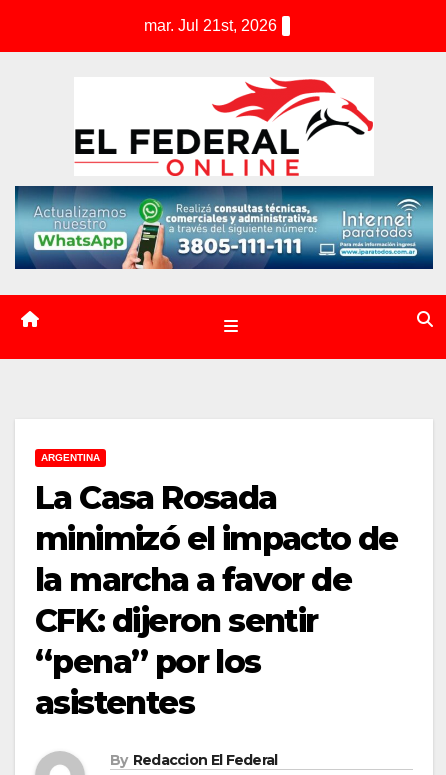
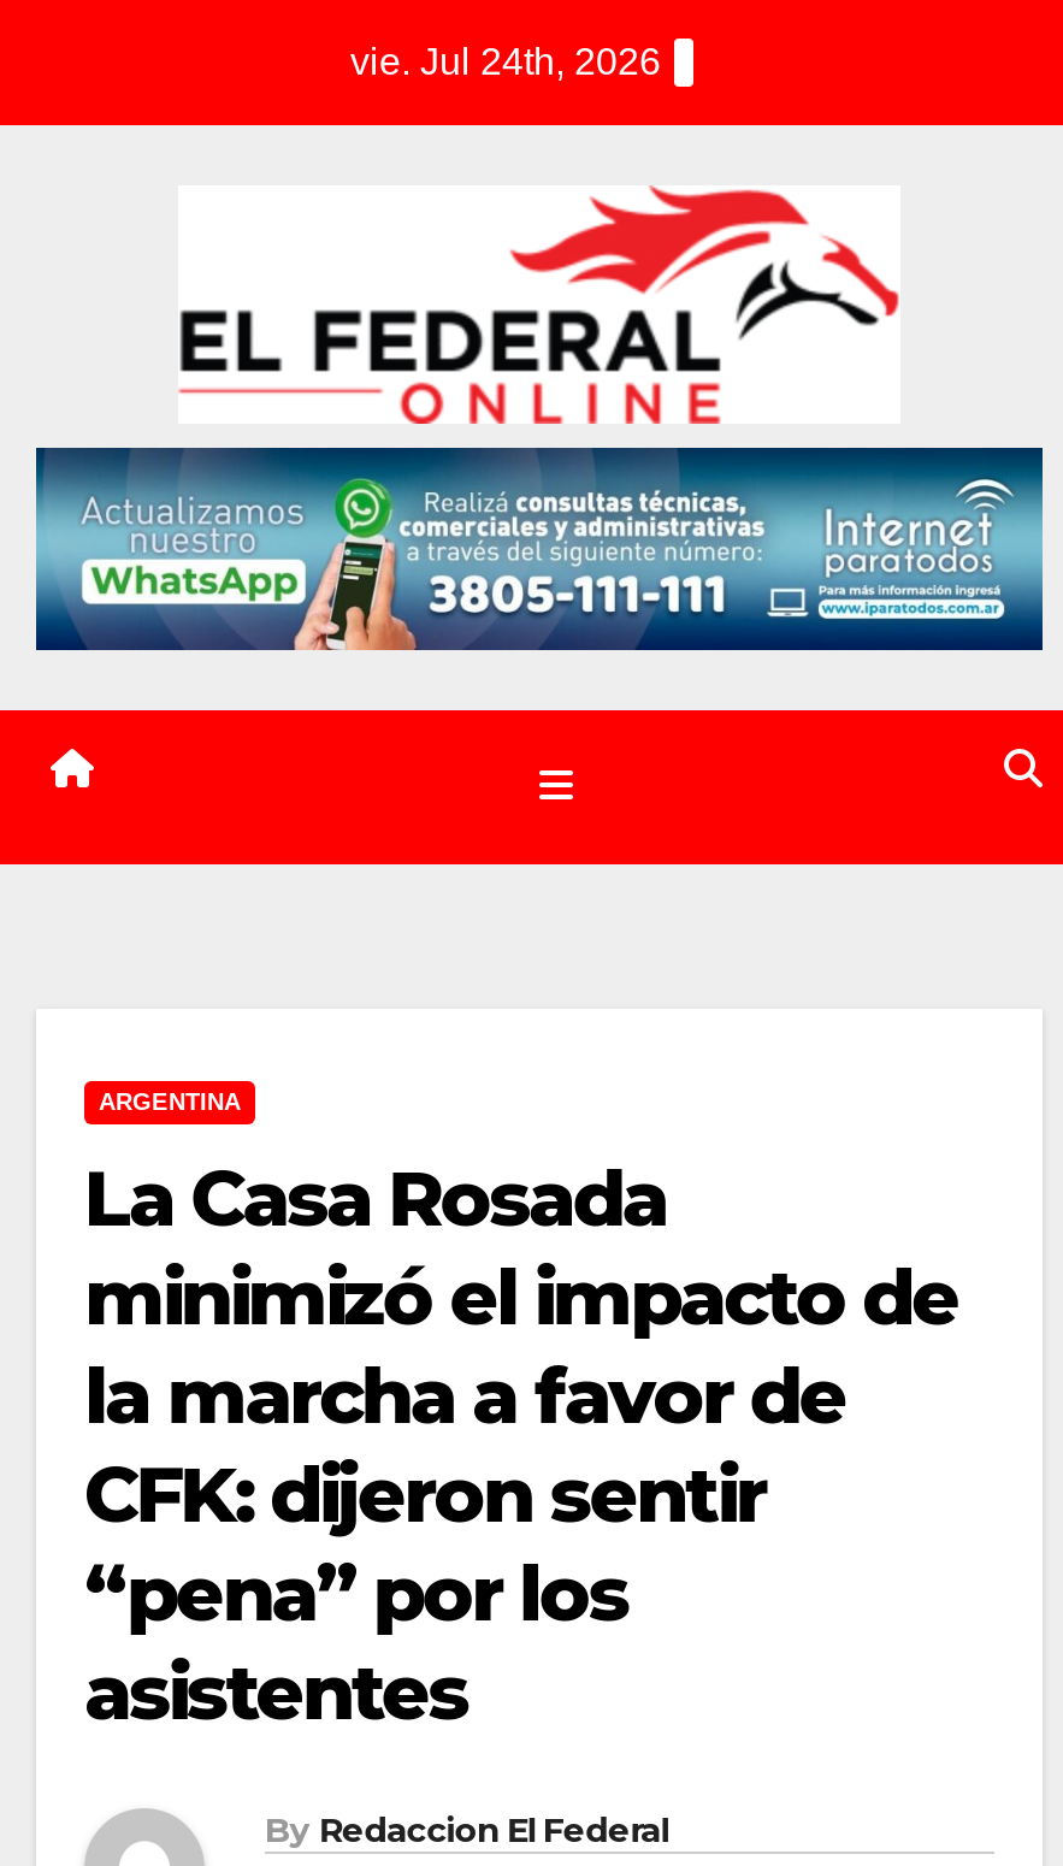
[143,17,276,34] mar. Jul 21st, 2026 -> [350,41,661,82] vie. Jul 24th, 2026

